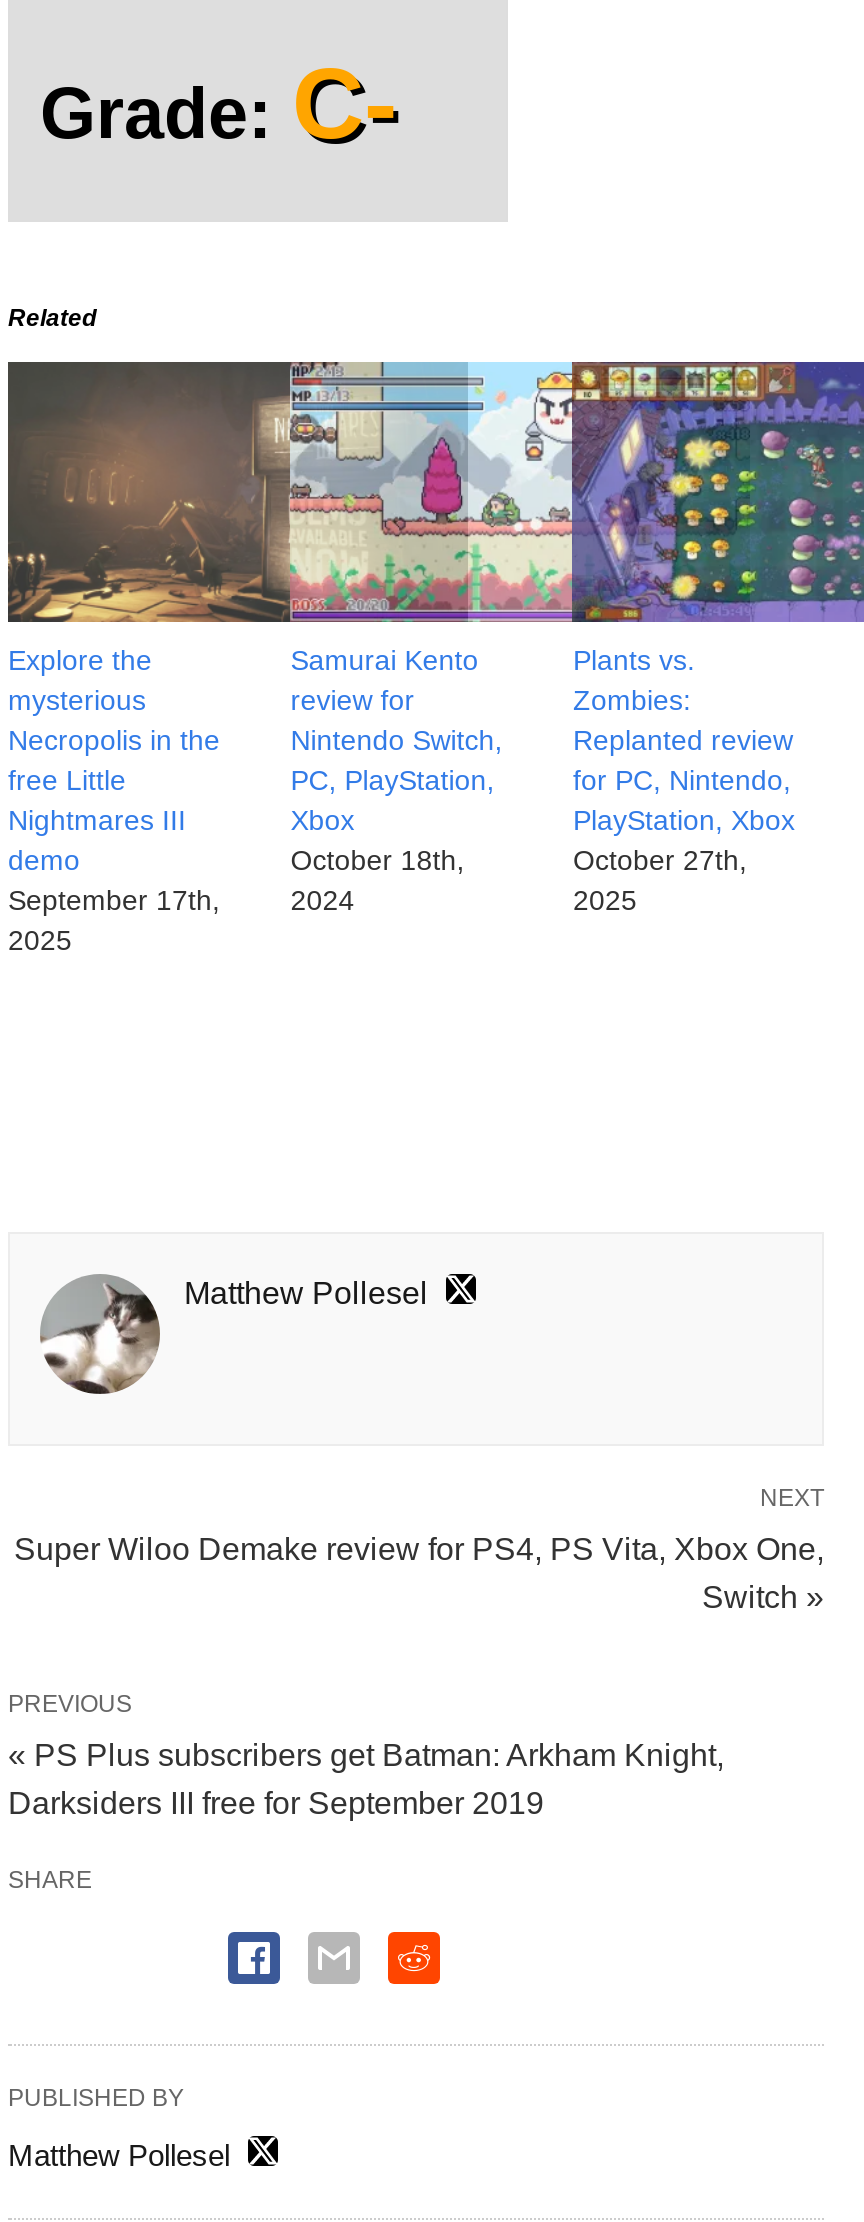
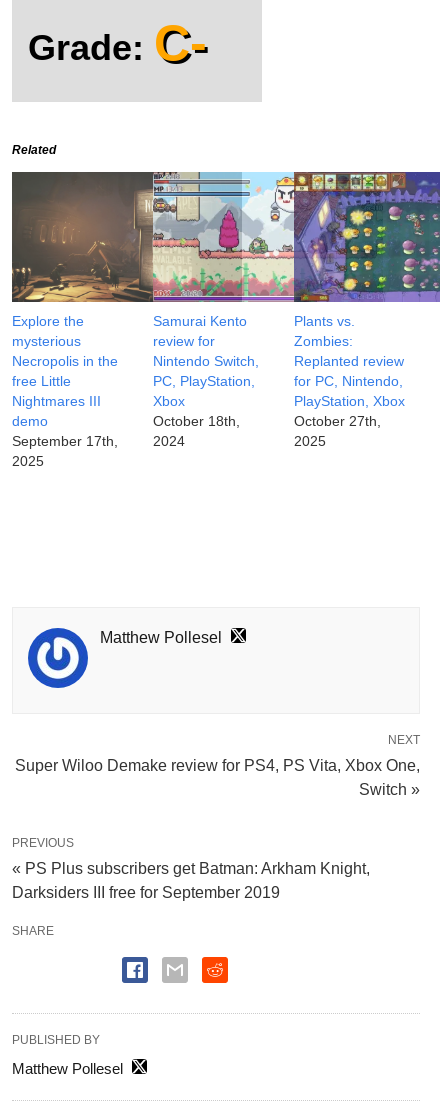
[38,1272,162,1396] [image] -> [27,627,89,689] [image]

